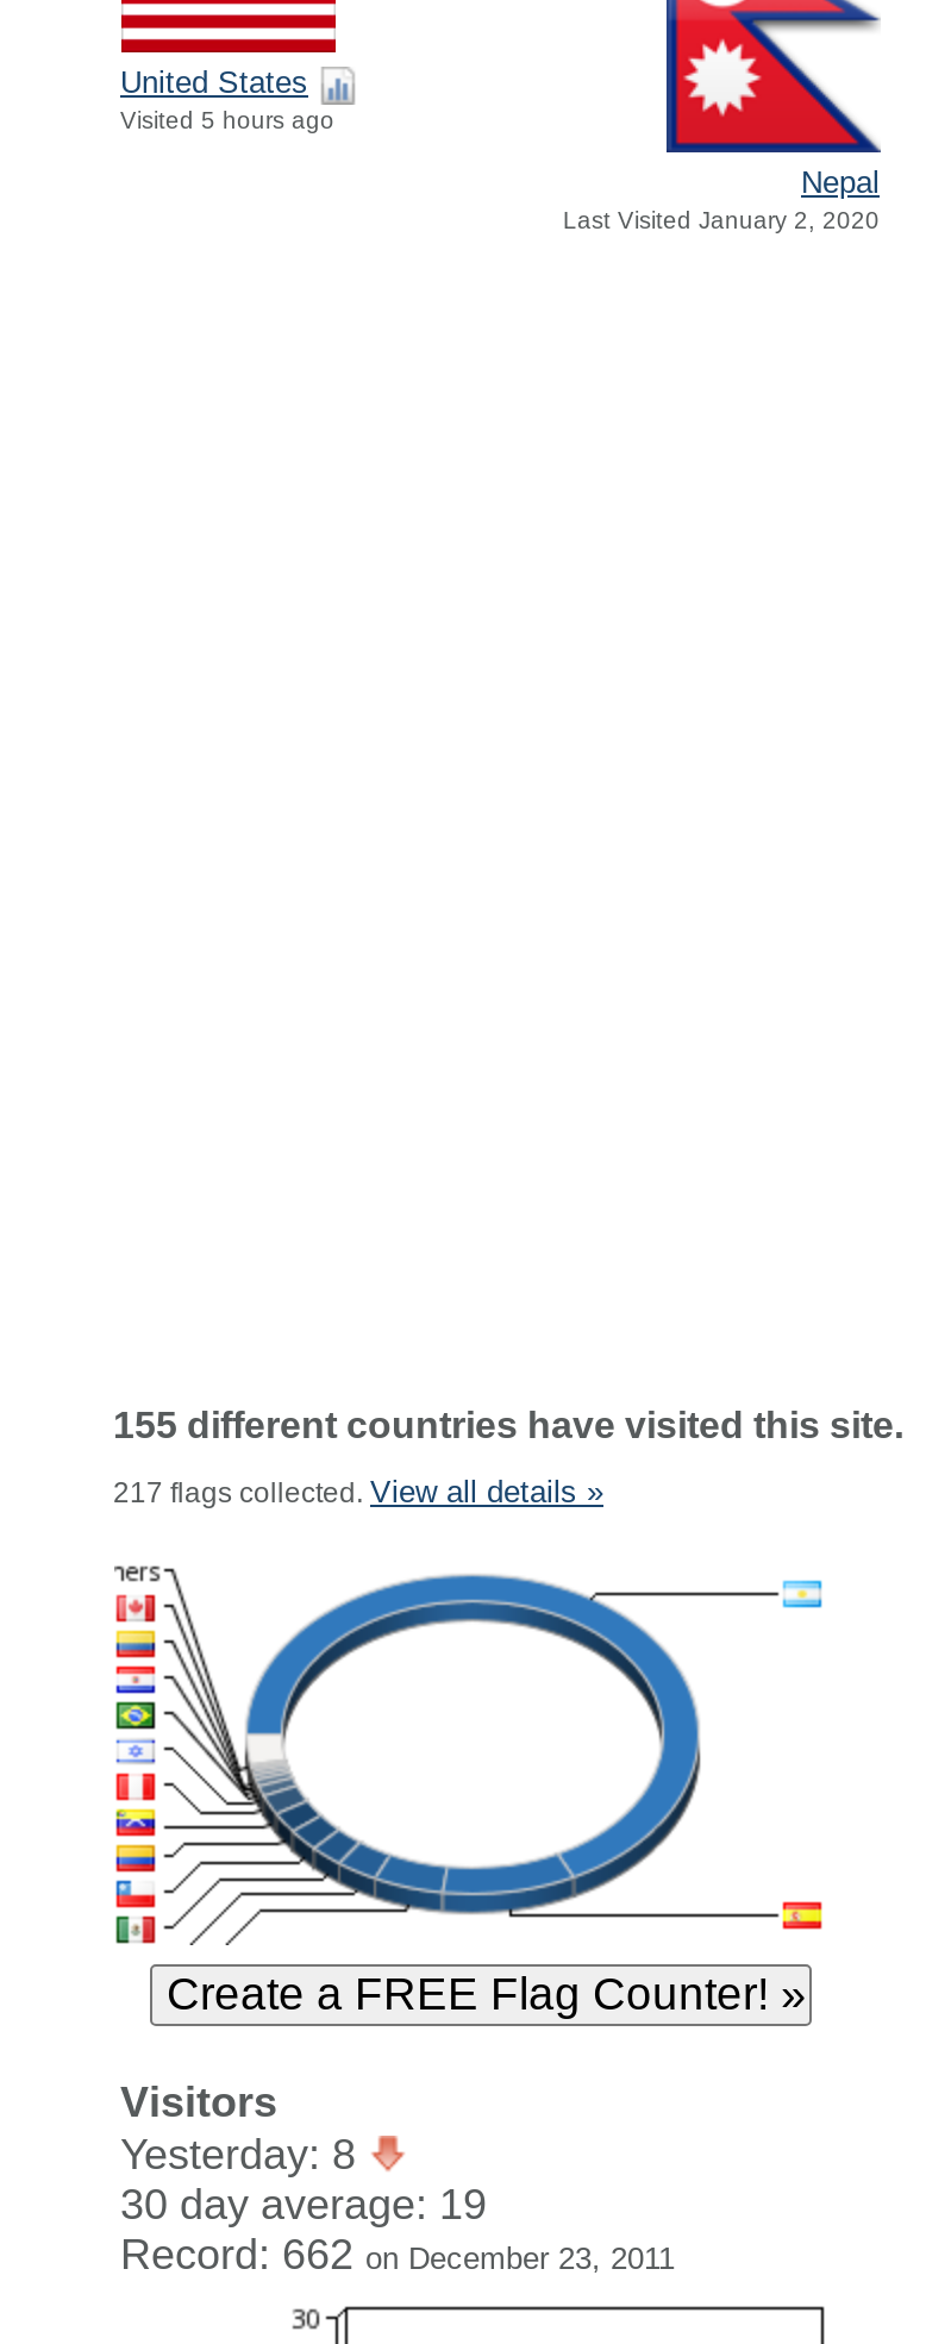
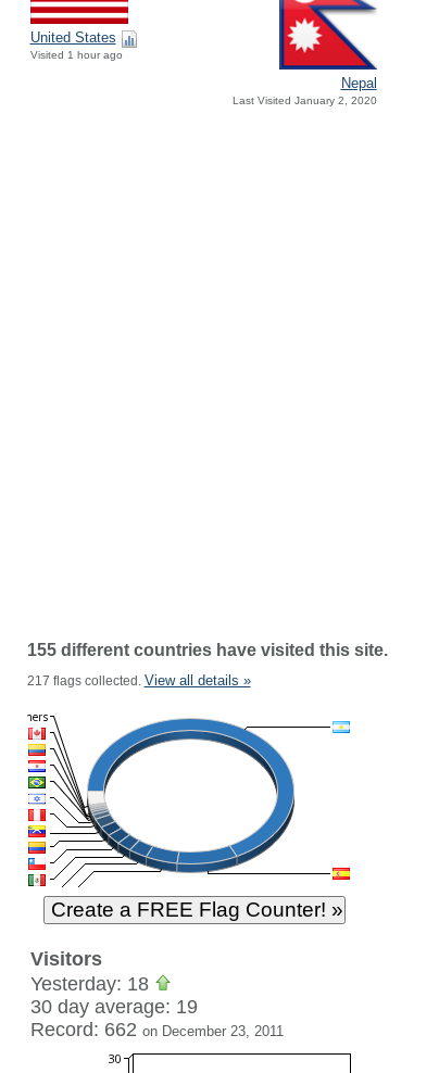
[120,108,334,134] Visited 5 hours ago -> [30,49,122,61] Visited 1 hour ago
[120,2131,368,2179] Yesterday: 8 -> [30,973,154,995] Yesterday: 18

